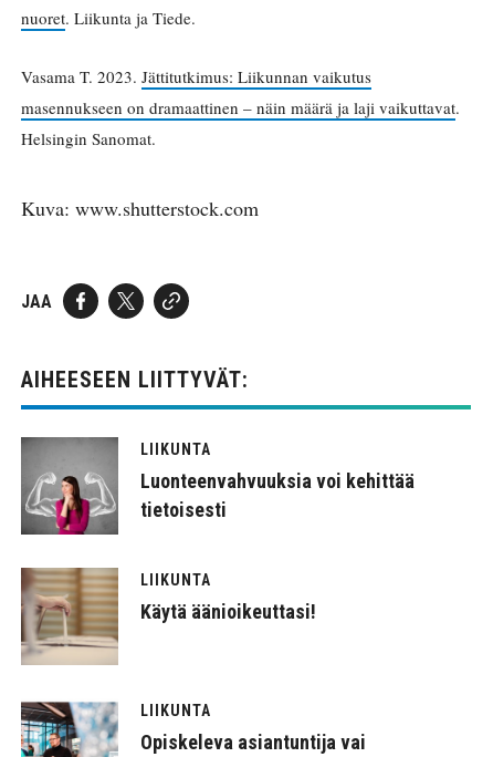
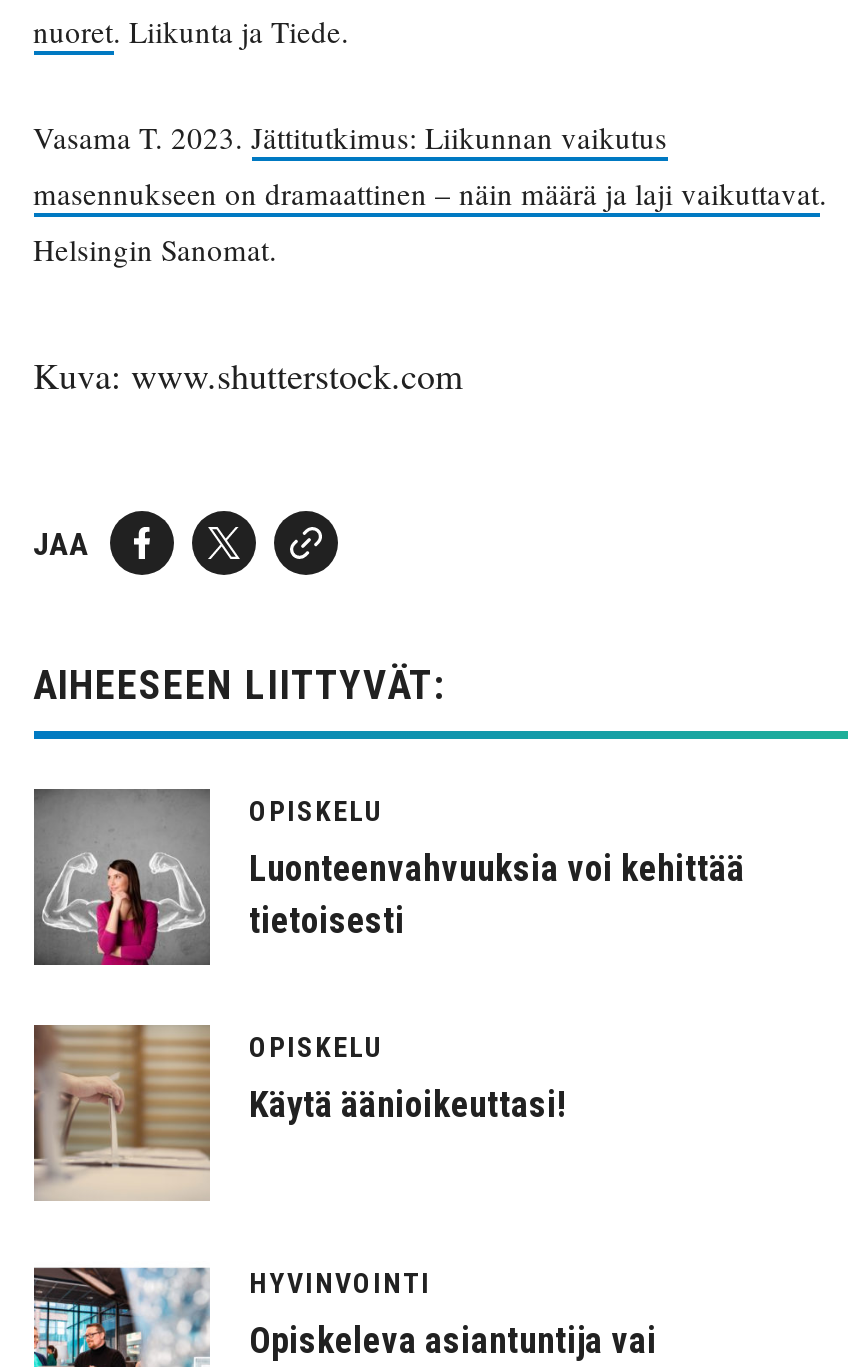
[140,440,211,458] LIIKUNTA -> [249,795,385,827] OPISKELU
[140,571,211,589] LIIKUNTA -> [249,1031,385,1063] OPISKELU
[140,702,211,719] LIIKUNTA -> [249,1267,431,1299] HYVINVOINTI

